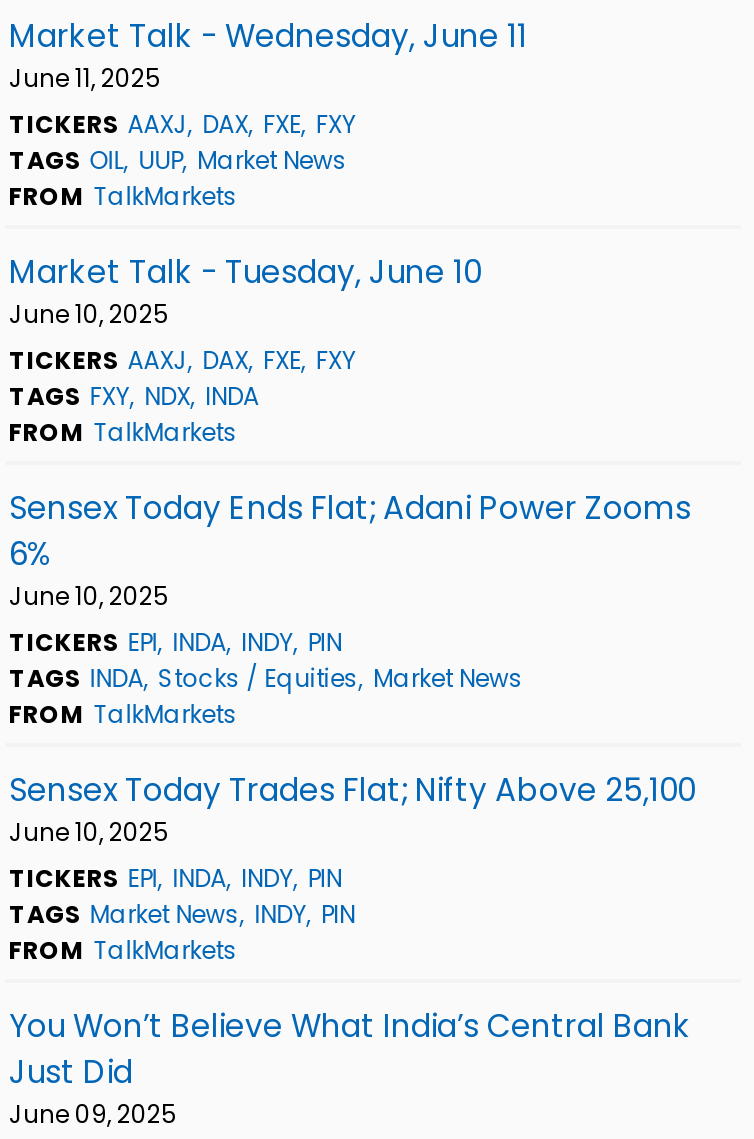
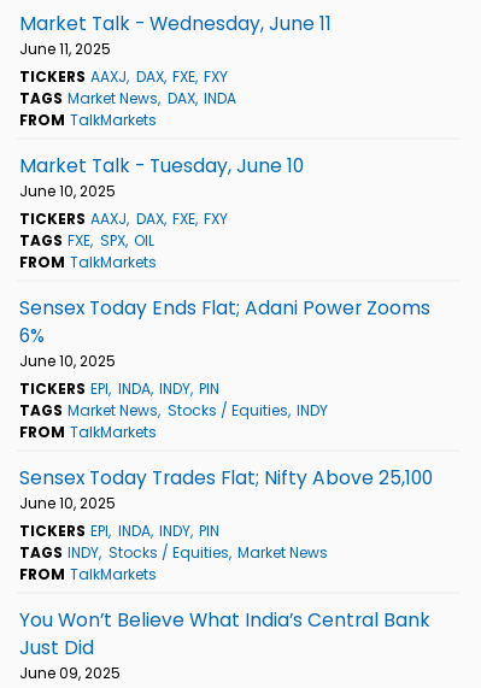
[9,143,347,177] TAGS OIL UUP Market News -> [19,88,236,108] TAGS Market News DAX INDA
[9,379,259,413] TAGS FXY NDX INDA -> [19,230,154,250] TAGS FXE SPX OIL
[9,661,523,695] TAGS INDA Stocks / Equities Market News -> [19,400,328,420] TAGS Market News Stocks / Equities INDY
[9,897,355,931] TAGS Market News INDY PIN -> [19,542,328,562] TAGS INDY Stocks / Equities Market News

